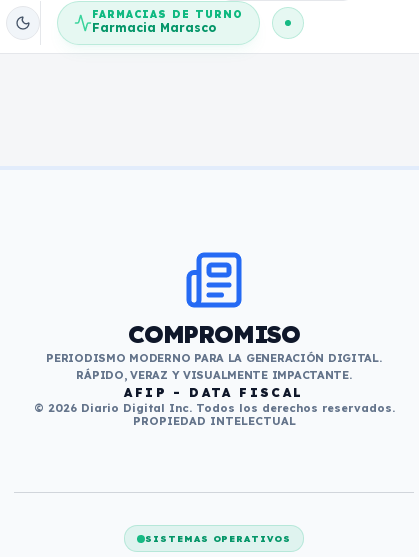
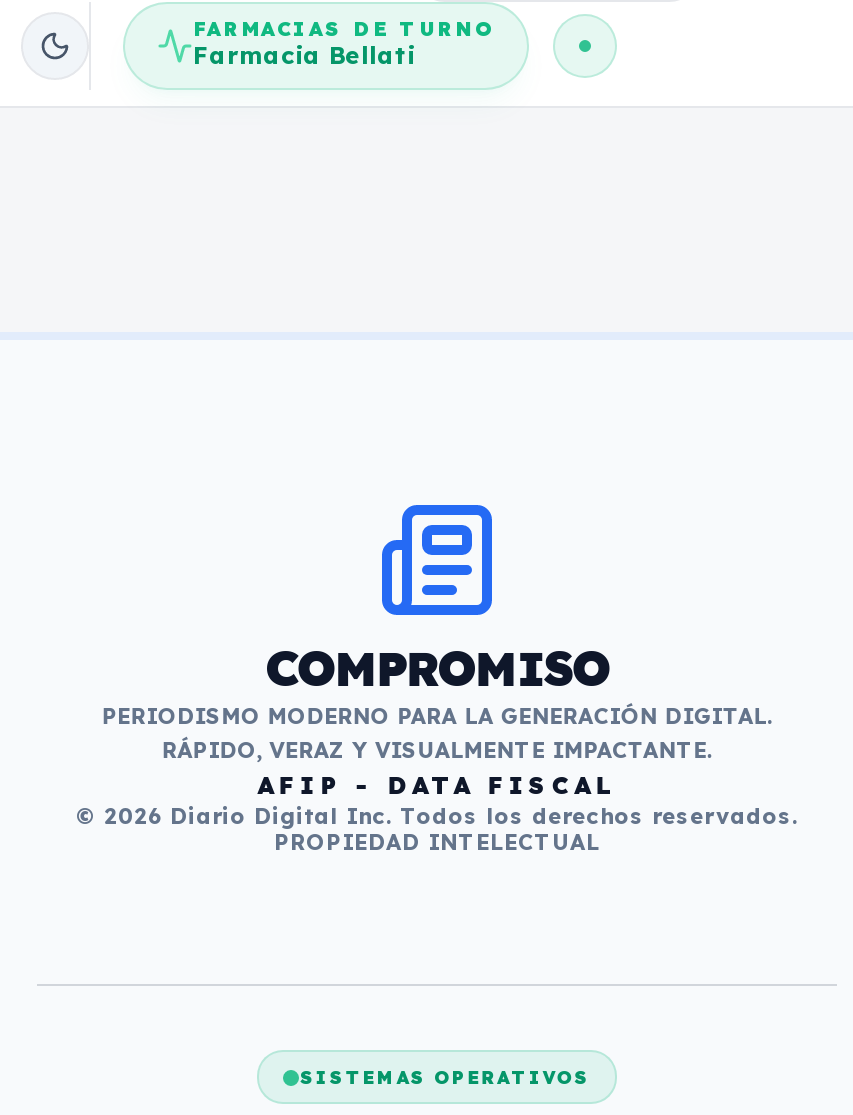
[92,20,216,35] Farmacia Marasco -> [193,40,415,70] Farmacia Bellati

